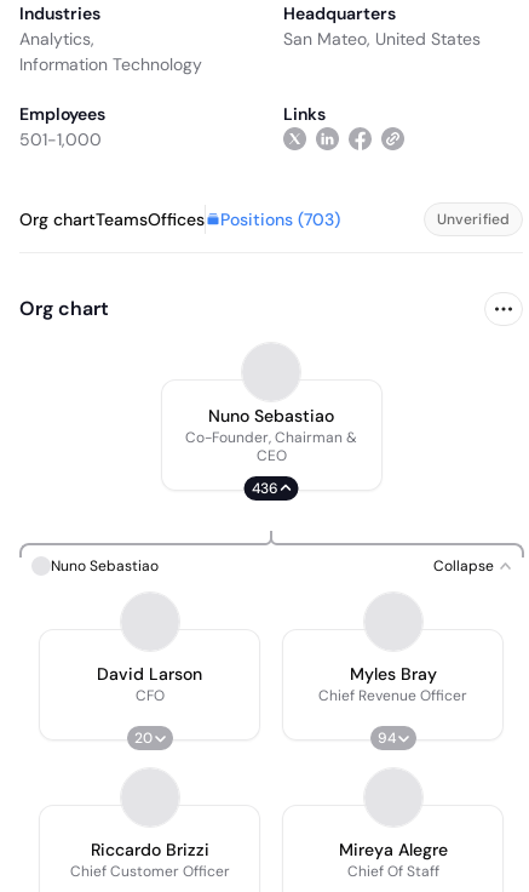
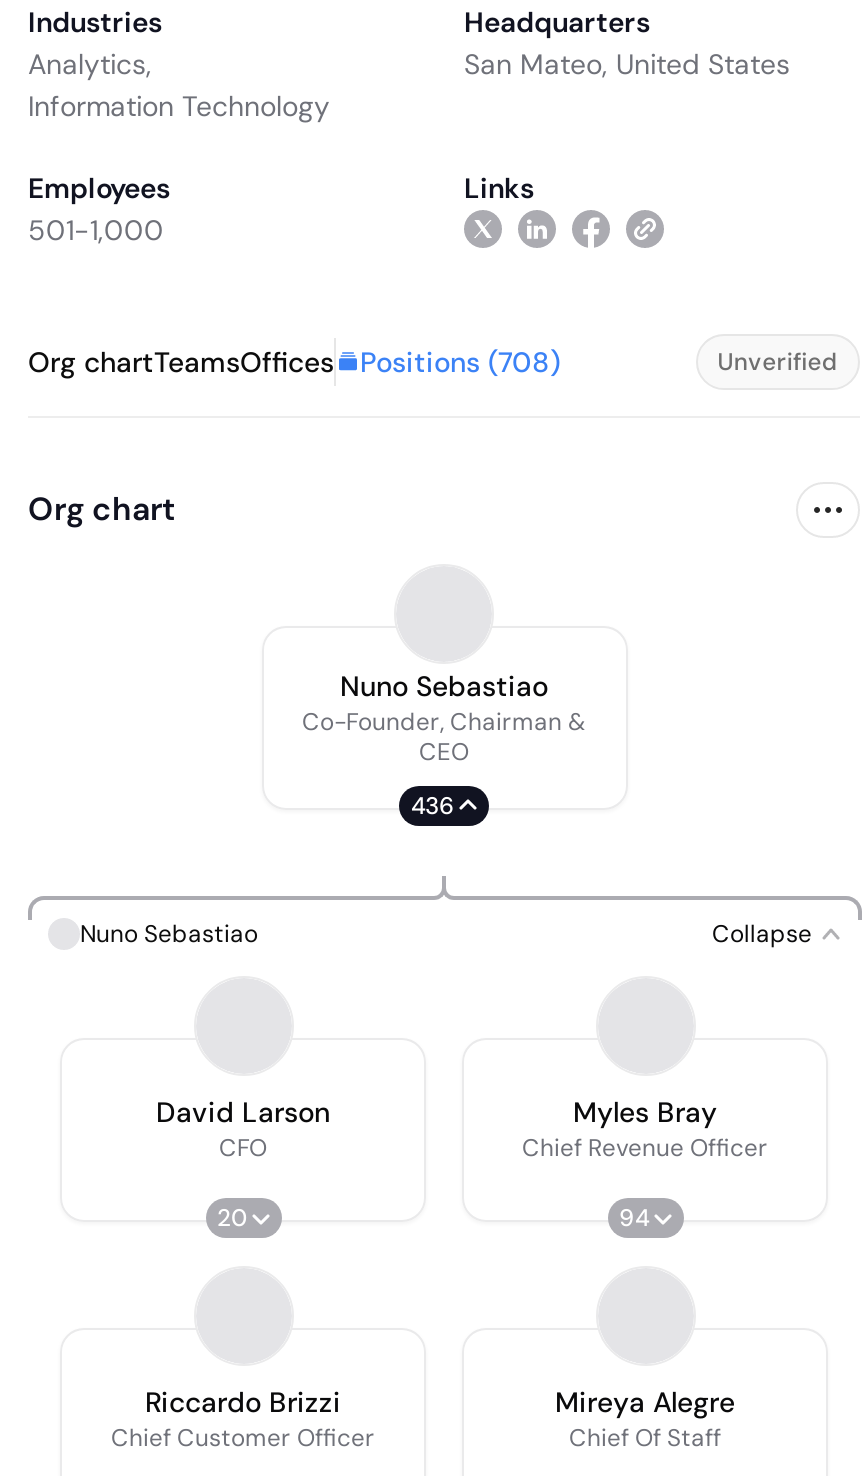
[19,208,340,230] Org chartTeamsOffices Positions (703) -> [28,344,560,380] Org chartTeamsOffices Positions (708)

